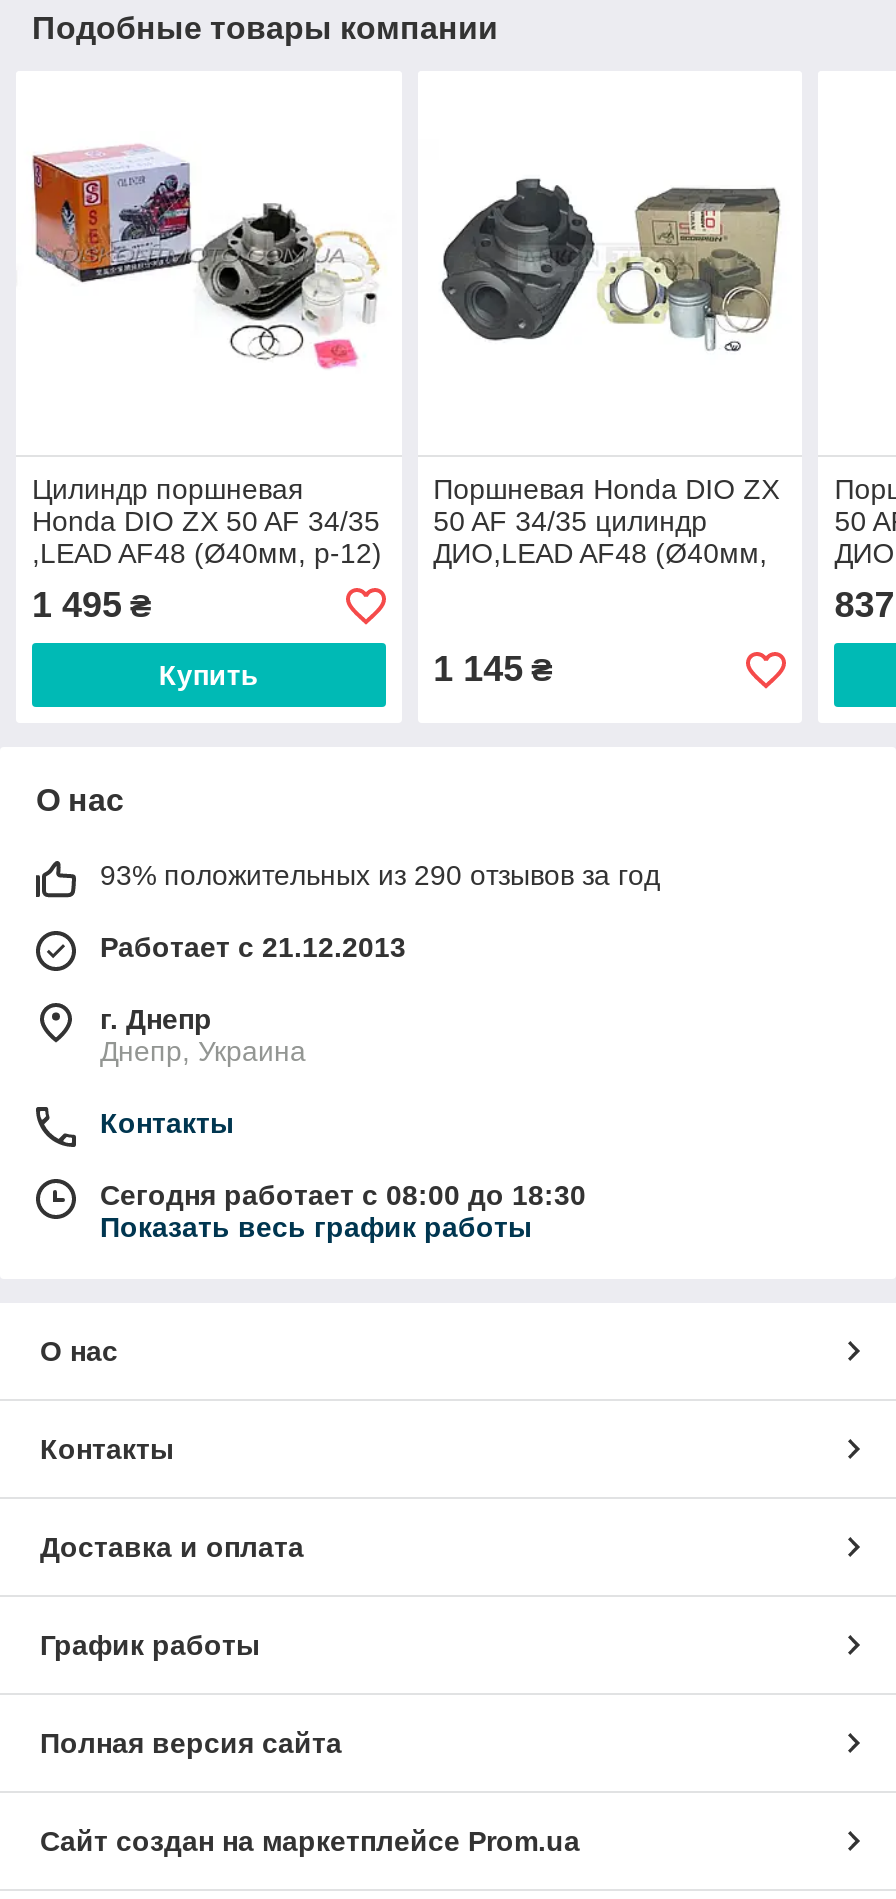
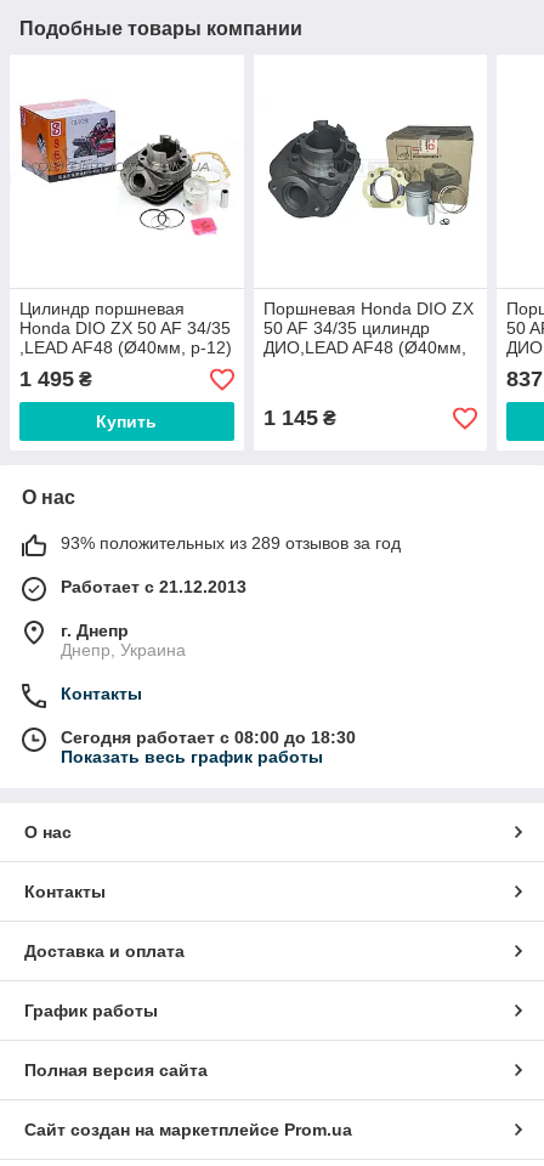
[100,860,660,892] 93% положительных из 290 отзывов за год -> [61,534,401,553] 93% положительных из 289 отзывов за год

